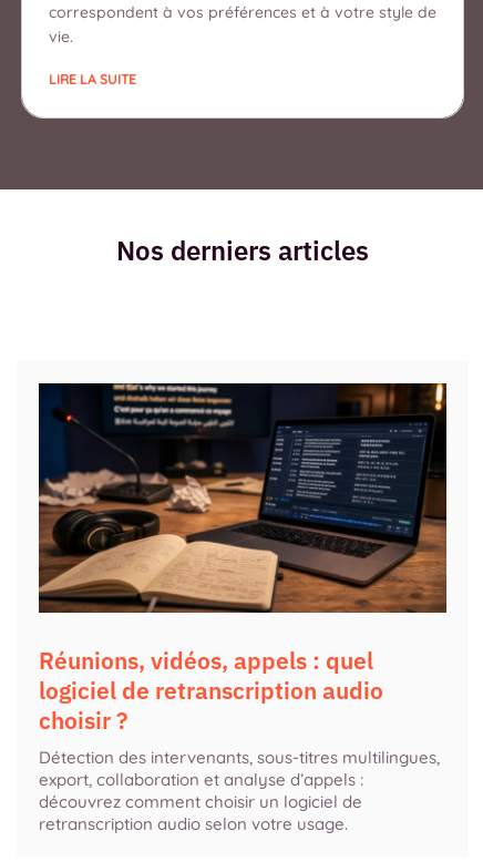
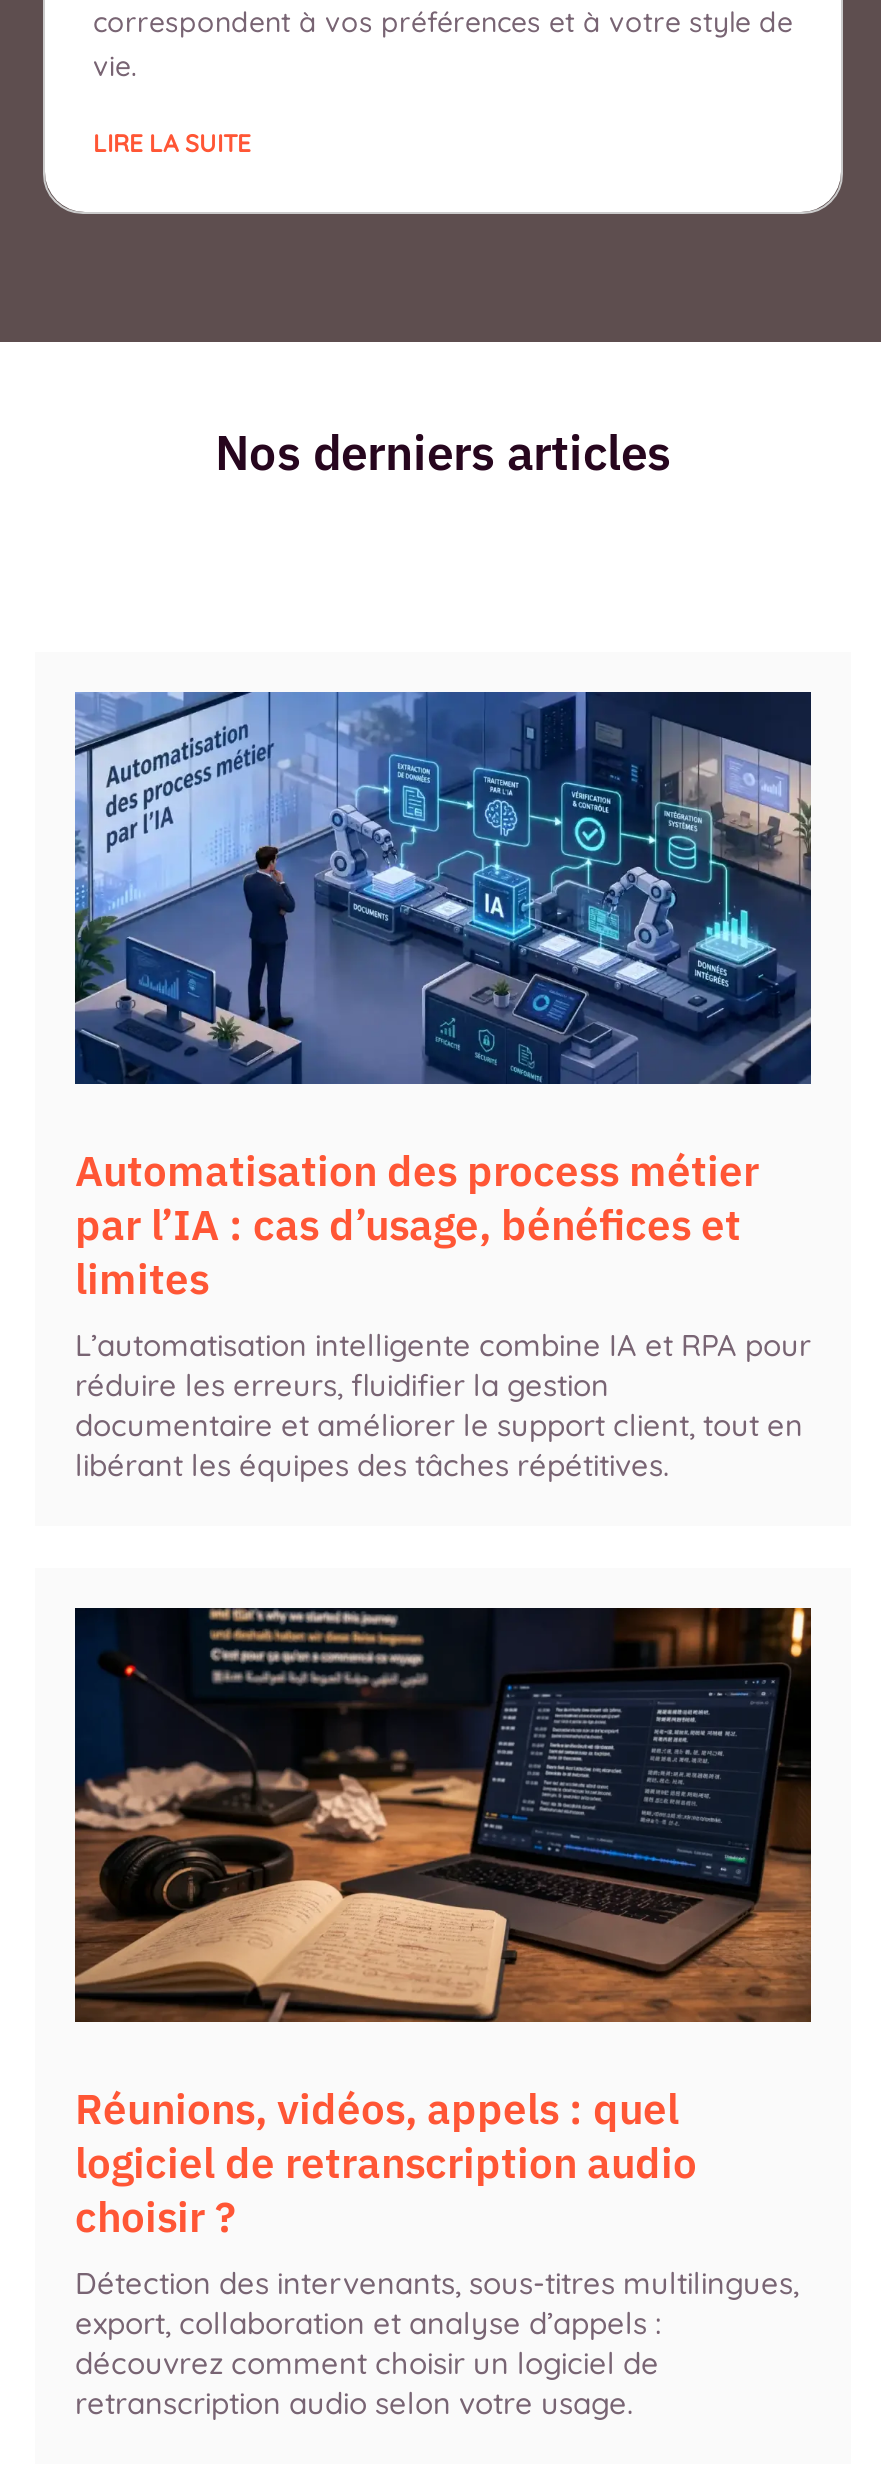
none -> [73,690,813,1484] [image] | Automatisation des process métier | par l’IA : cas d’usage, bénéfices et | limites | L’automatisation intelligente combine IA et RPA pour | réduire les erreurs, fluidifier la gestion | documentaire et améliorer le support client, tout en | libérant les équipes des tâches répétitives.

